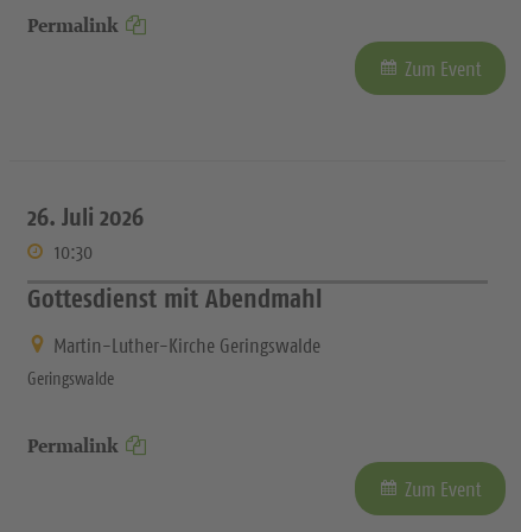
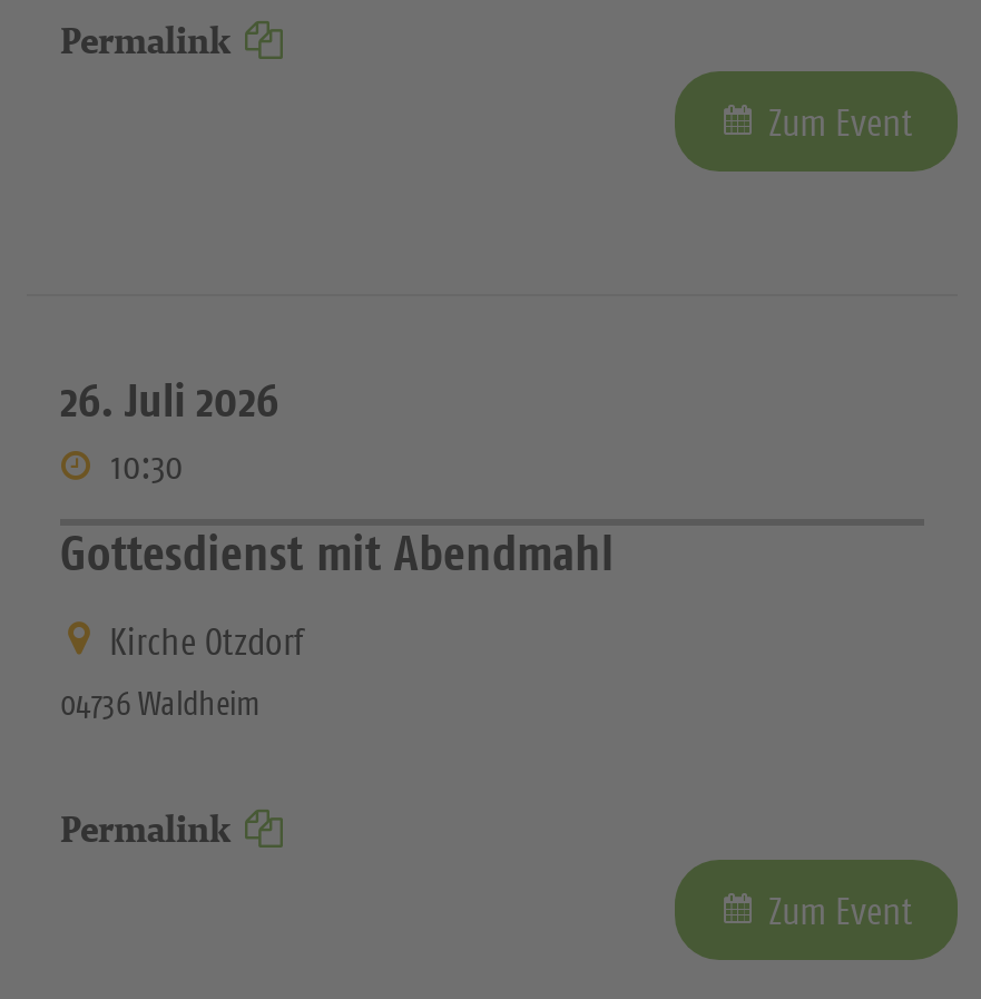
[27,332,320,389] Martin-Luther-Kirche Geringswalde | Geringswalde -> [60,616,303,723] Kirche Otzdorf | 04736 Waldheim

